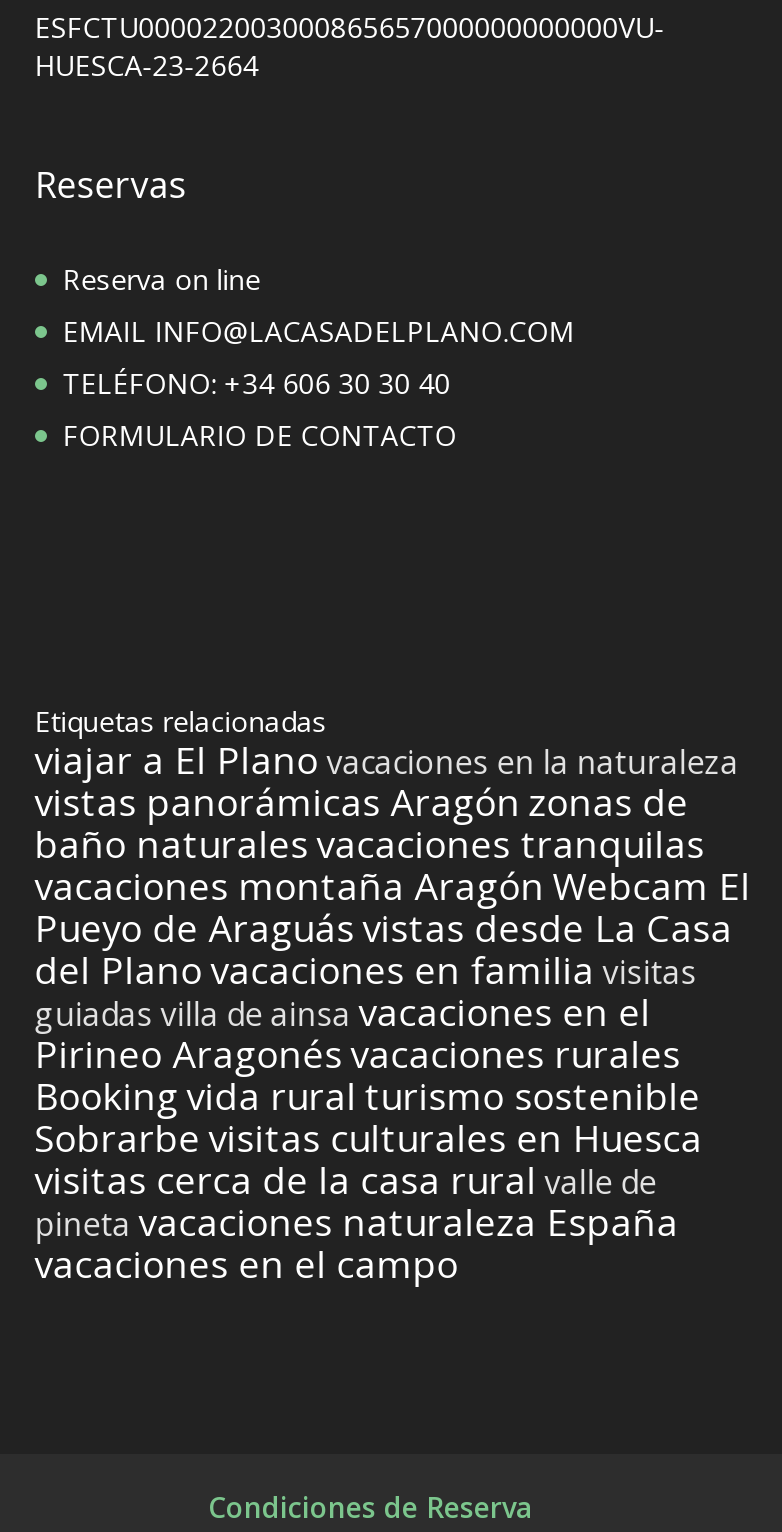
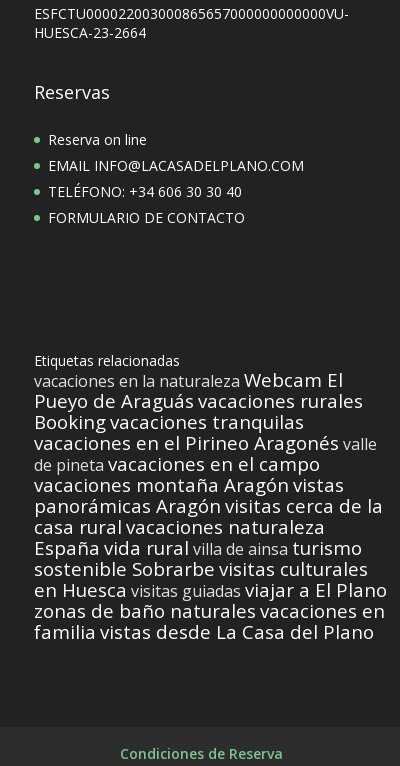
[35,734,751,1288] viajar a El Plano vacaciones en la naturaleza | vistas panorámicas Aragón zonas de | baño naturales vacaciones tranquilas | vacaciones montaña Aragón Webcam El | Pueyo de Araguás vistas desde La Casa | del Plano vacaciones en familia visitas | guiadas villa de ainsa vacaciones en el | Pirineo Aragonés vacaciones rurales | Booking vida rural turismo sostenible | Sobrarbe visitas culturales en Huesca | visitas cerca de la casa rural valle de | pineta vacaciones naturaleza España | vacaciones en el campo -> [34,367,387,644] vacaciones en la naturaleza Webcam El | Pueyo de Araguás vacaciones rurales | Booking vacaciones tranquilas | vacaciones en el Pirineo Aragonés valle | de pineta vacaciones en el campo | vacaciones montaña Aragón vistas | panorámicas Aragón visitas cerca de la | casa rural vacaciones naturaleza | España vida rural villa de ainsa turismo | sostenible Sobrarbe visitas culturales | en Huesca visitas guiadas viajar a El Plano | zonas de baño naturales vacaciones en | familia vistas desde La Casa del Plano

